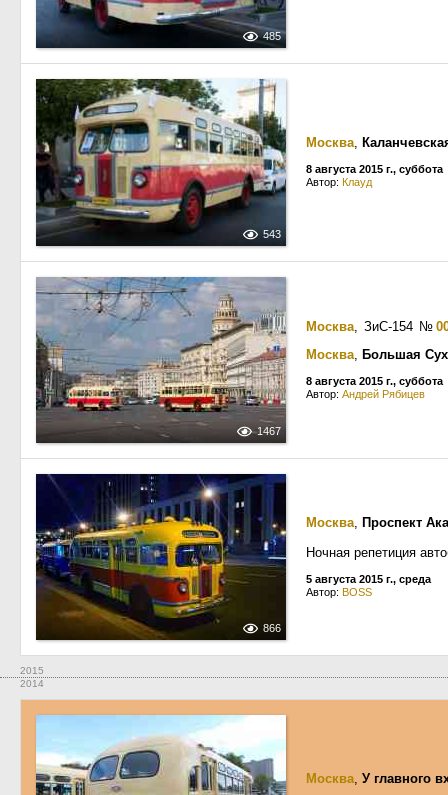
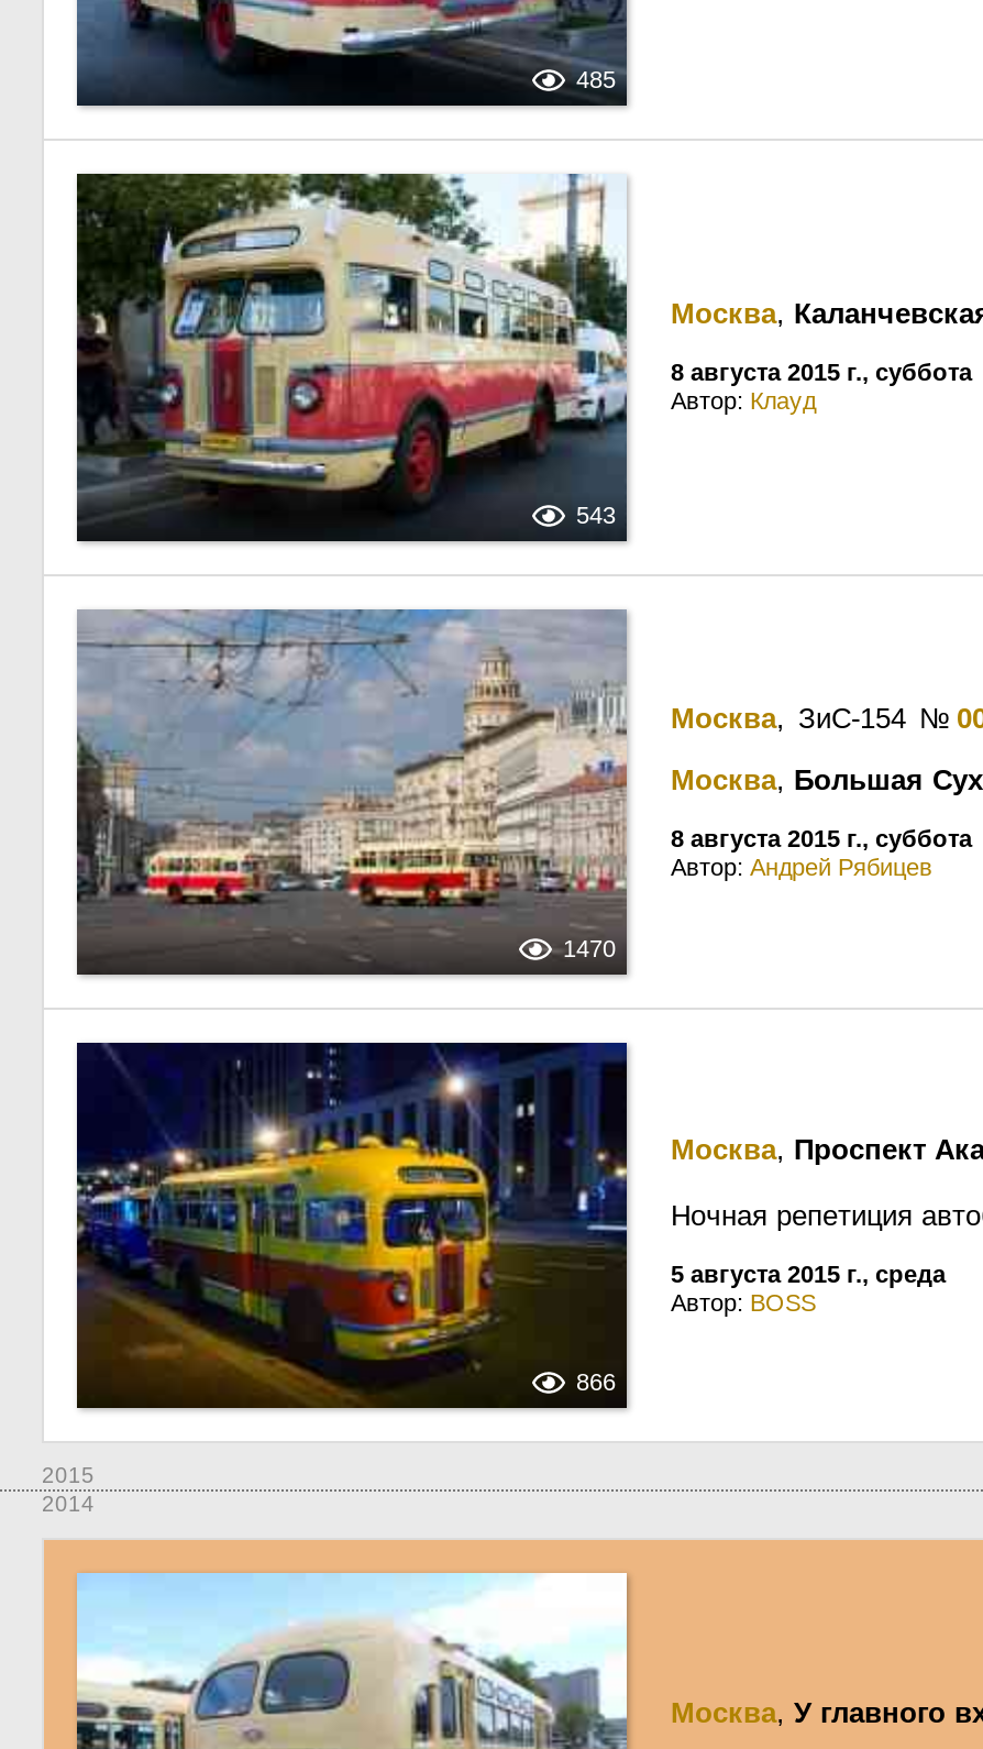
[257,425,281,437] 1467 -> [563,935,616,961] 1470

